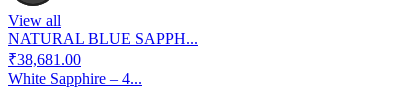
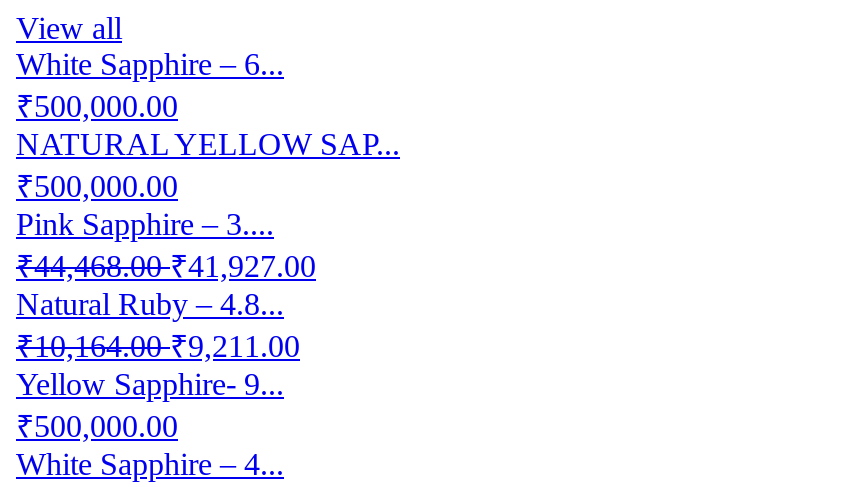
[8,30,198,68] NATURAL BLUE SAPPH... | ₹38,681.00 -> [16,47,400,443] White Sapphire – 6... | ₹500,000.00 | NATURAL YELLOW SAP... | ₹500,000.00 | Pink Sapphire – 3.... | ₹44,468.00₹41,927.00 | Natural Ruby – 4.8... | ₹10,164.00₹9,211.00 | Yellow Sapphire- 9... | ₹500,000.00

